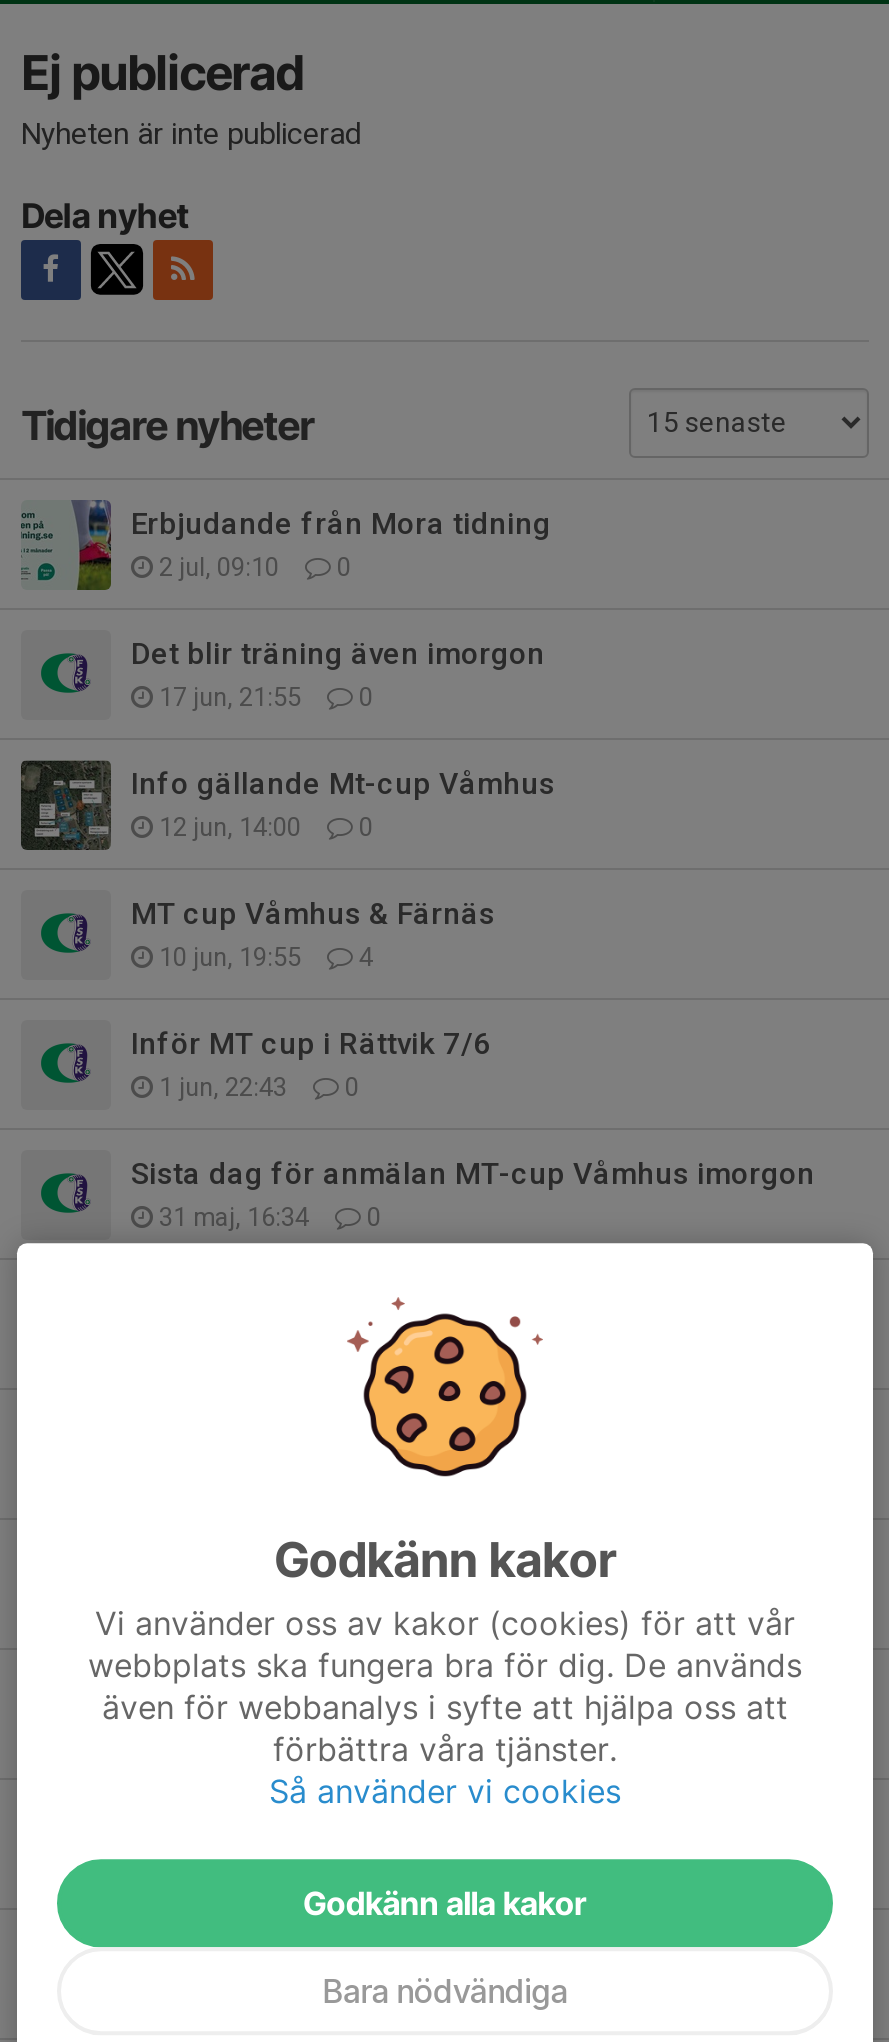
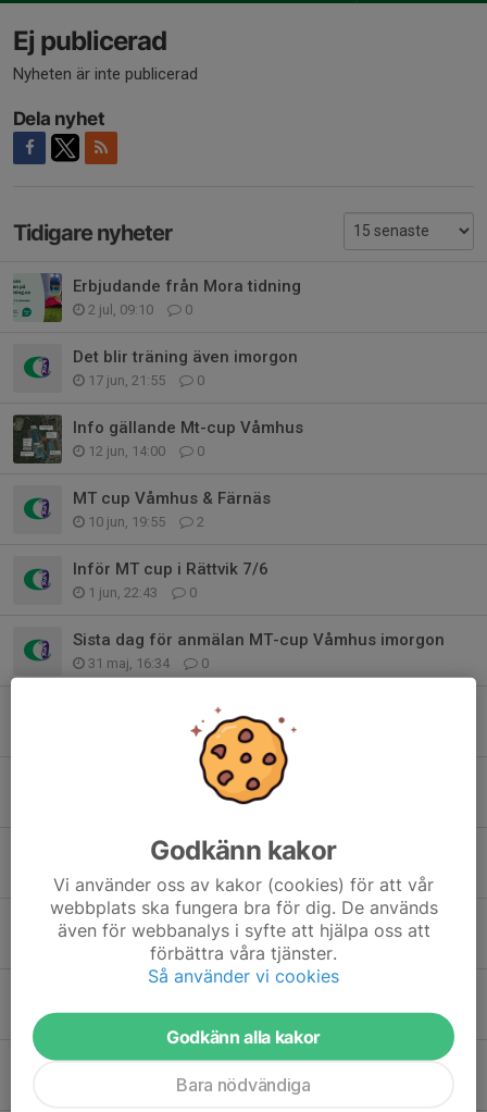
[153,941,373,971] 10 jun, 19:55 4 -> [85,513,204,529] 10 jun, 19:55 2

